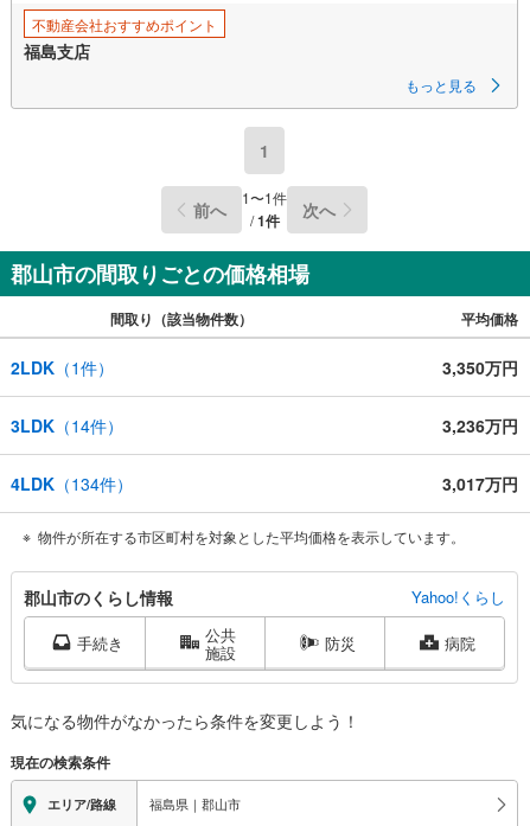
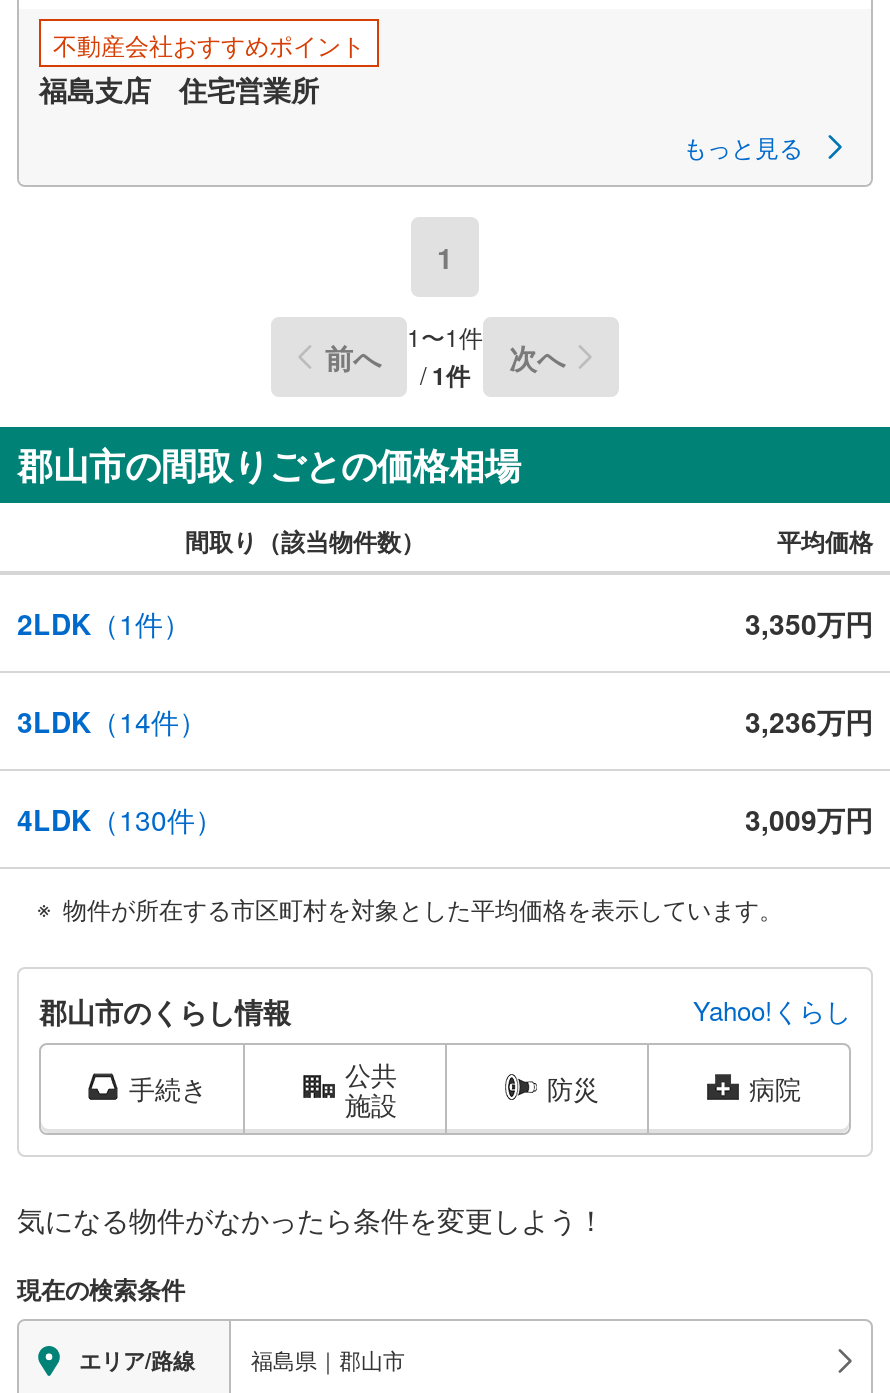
[24,39,90,63] 福島支店 -> [39,69,319,109] 福島支店 住宅営業所
[11,471,133,495] 4LDK（134件） -> [17,799,223,839] 4LDK（130件）
[442,471,518,495] 3,017万円 -> [745,799,873,839] 3,009万円

